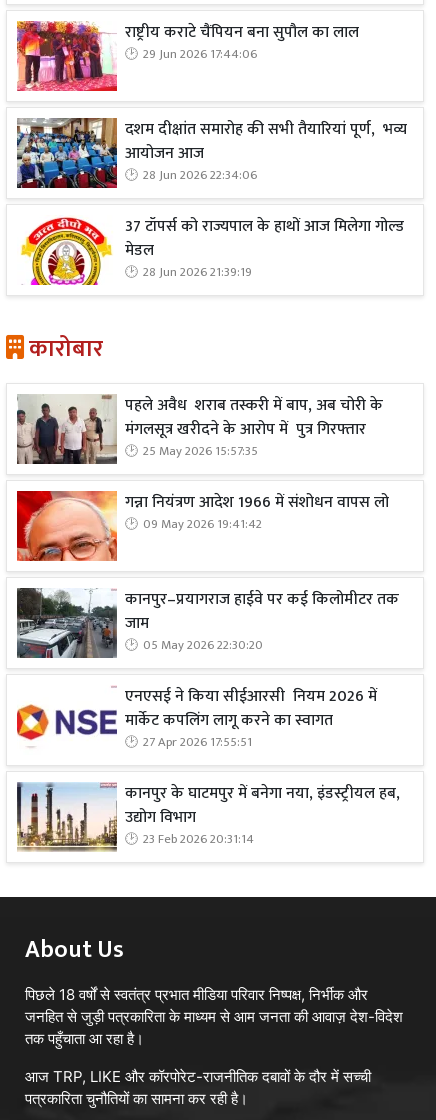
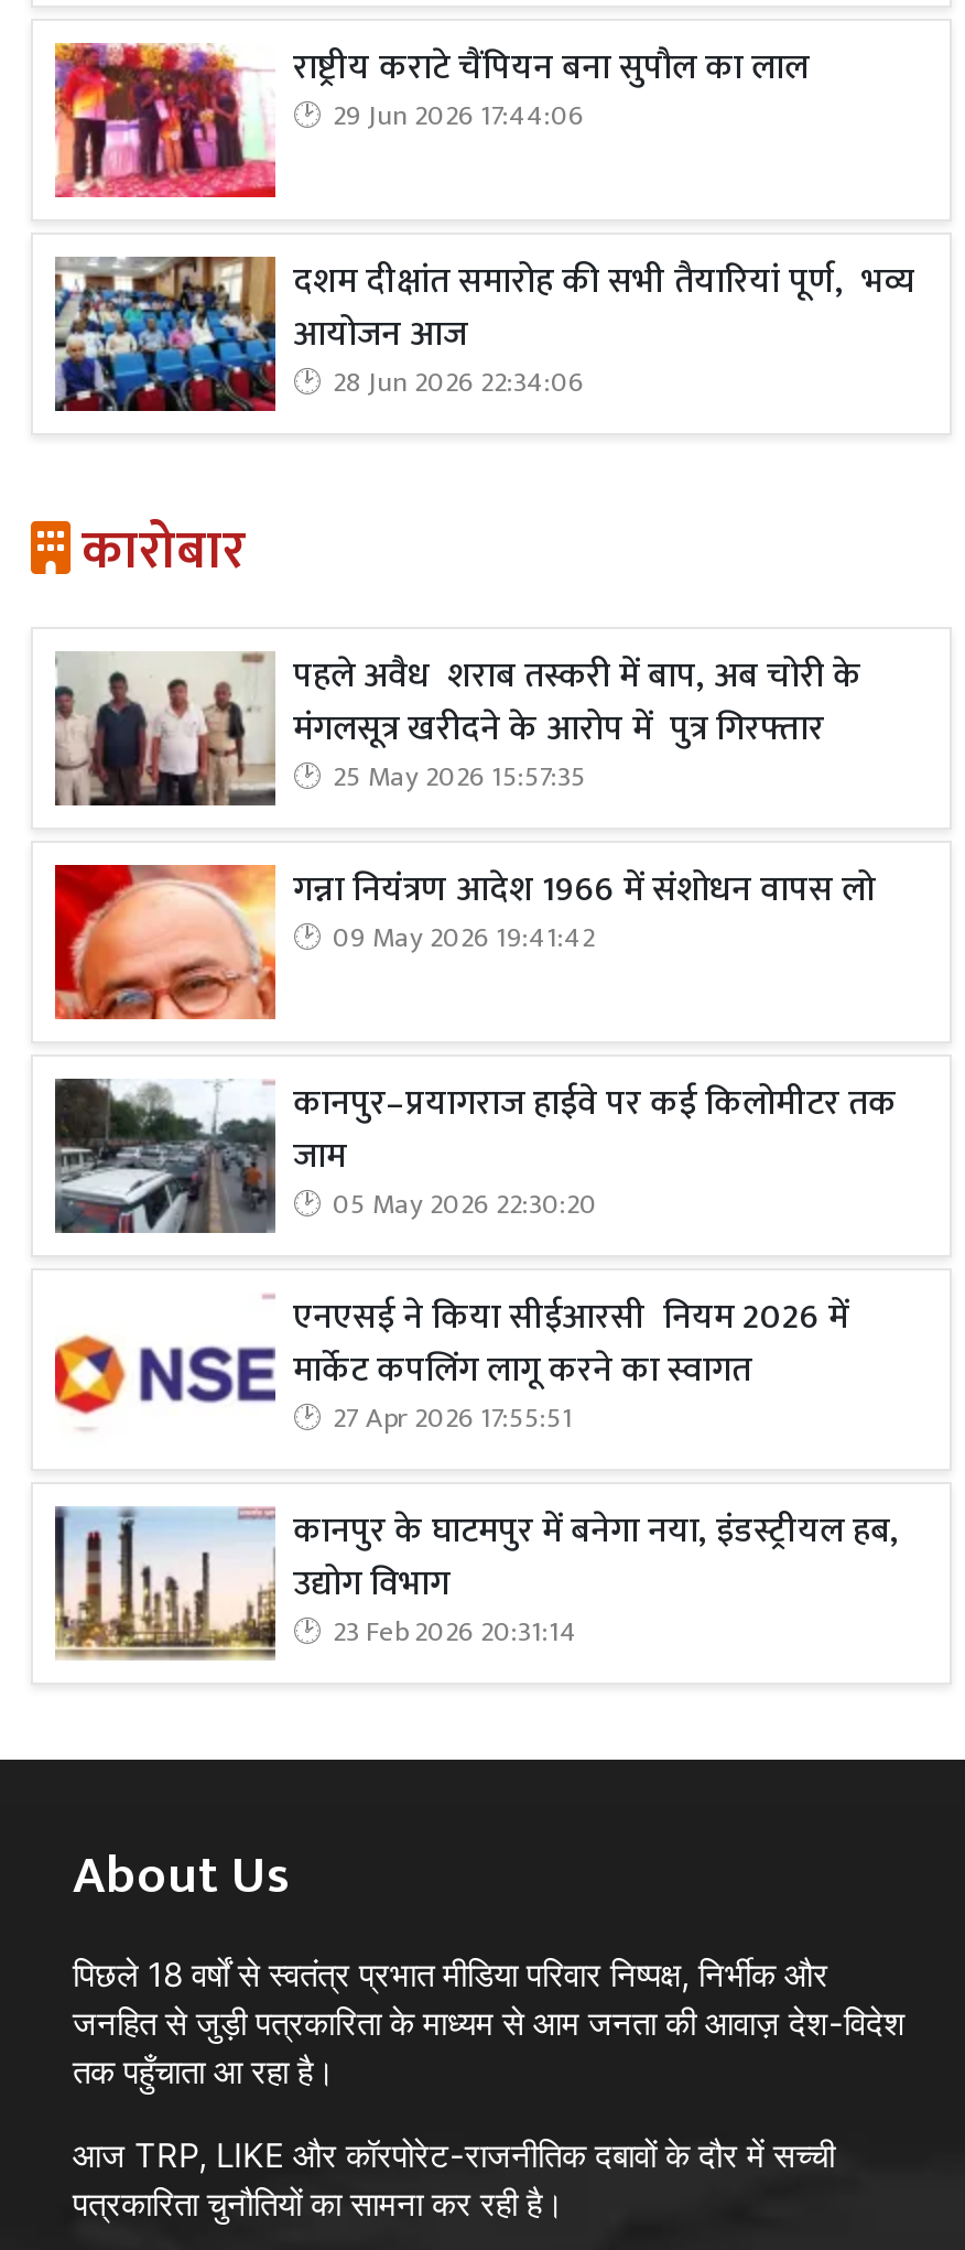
[17,213,404,286] [image] | 37 टॉपर्स को राज्यपाल के हाथों आज मिलेगा गोल्ड | मेडल | 28 Jun 2026 21:39:19 -> none

